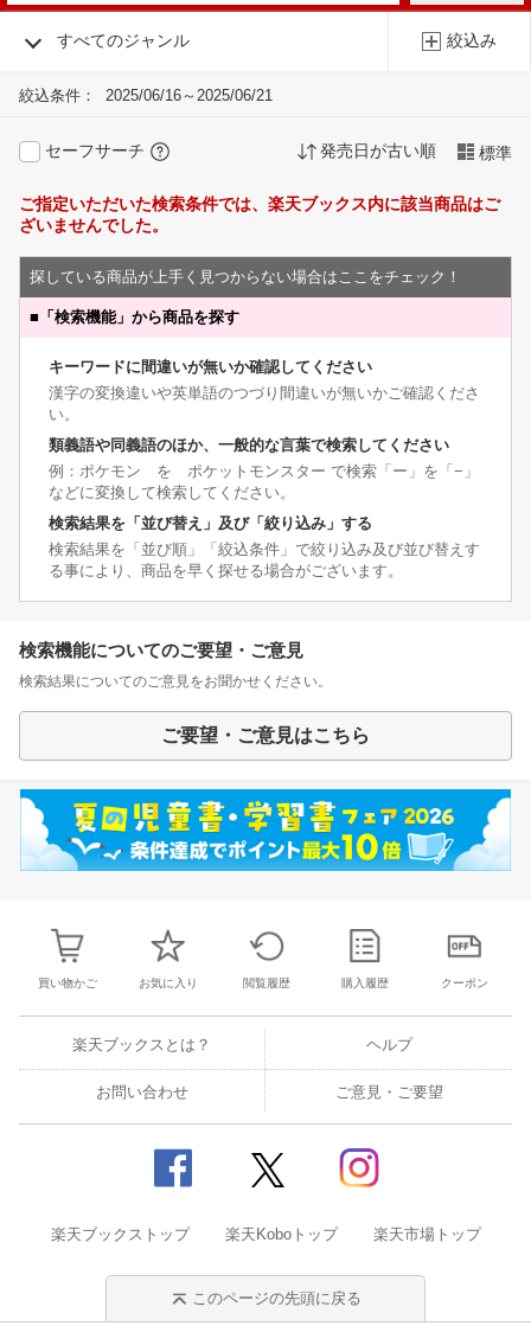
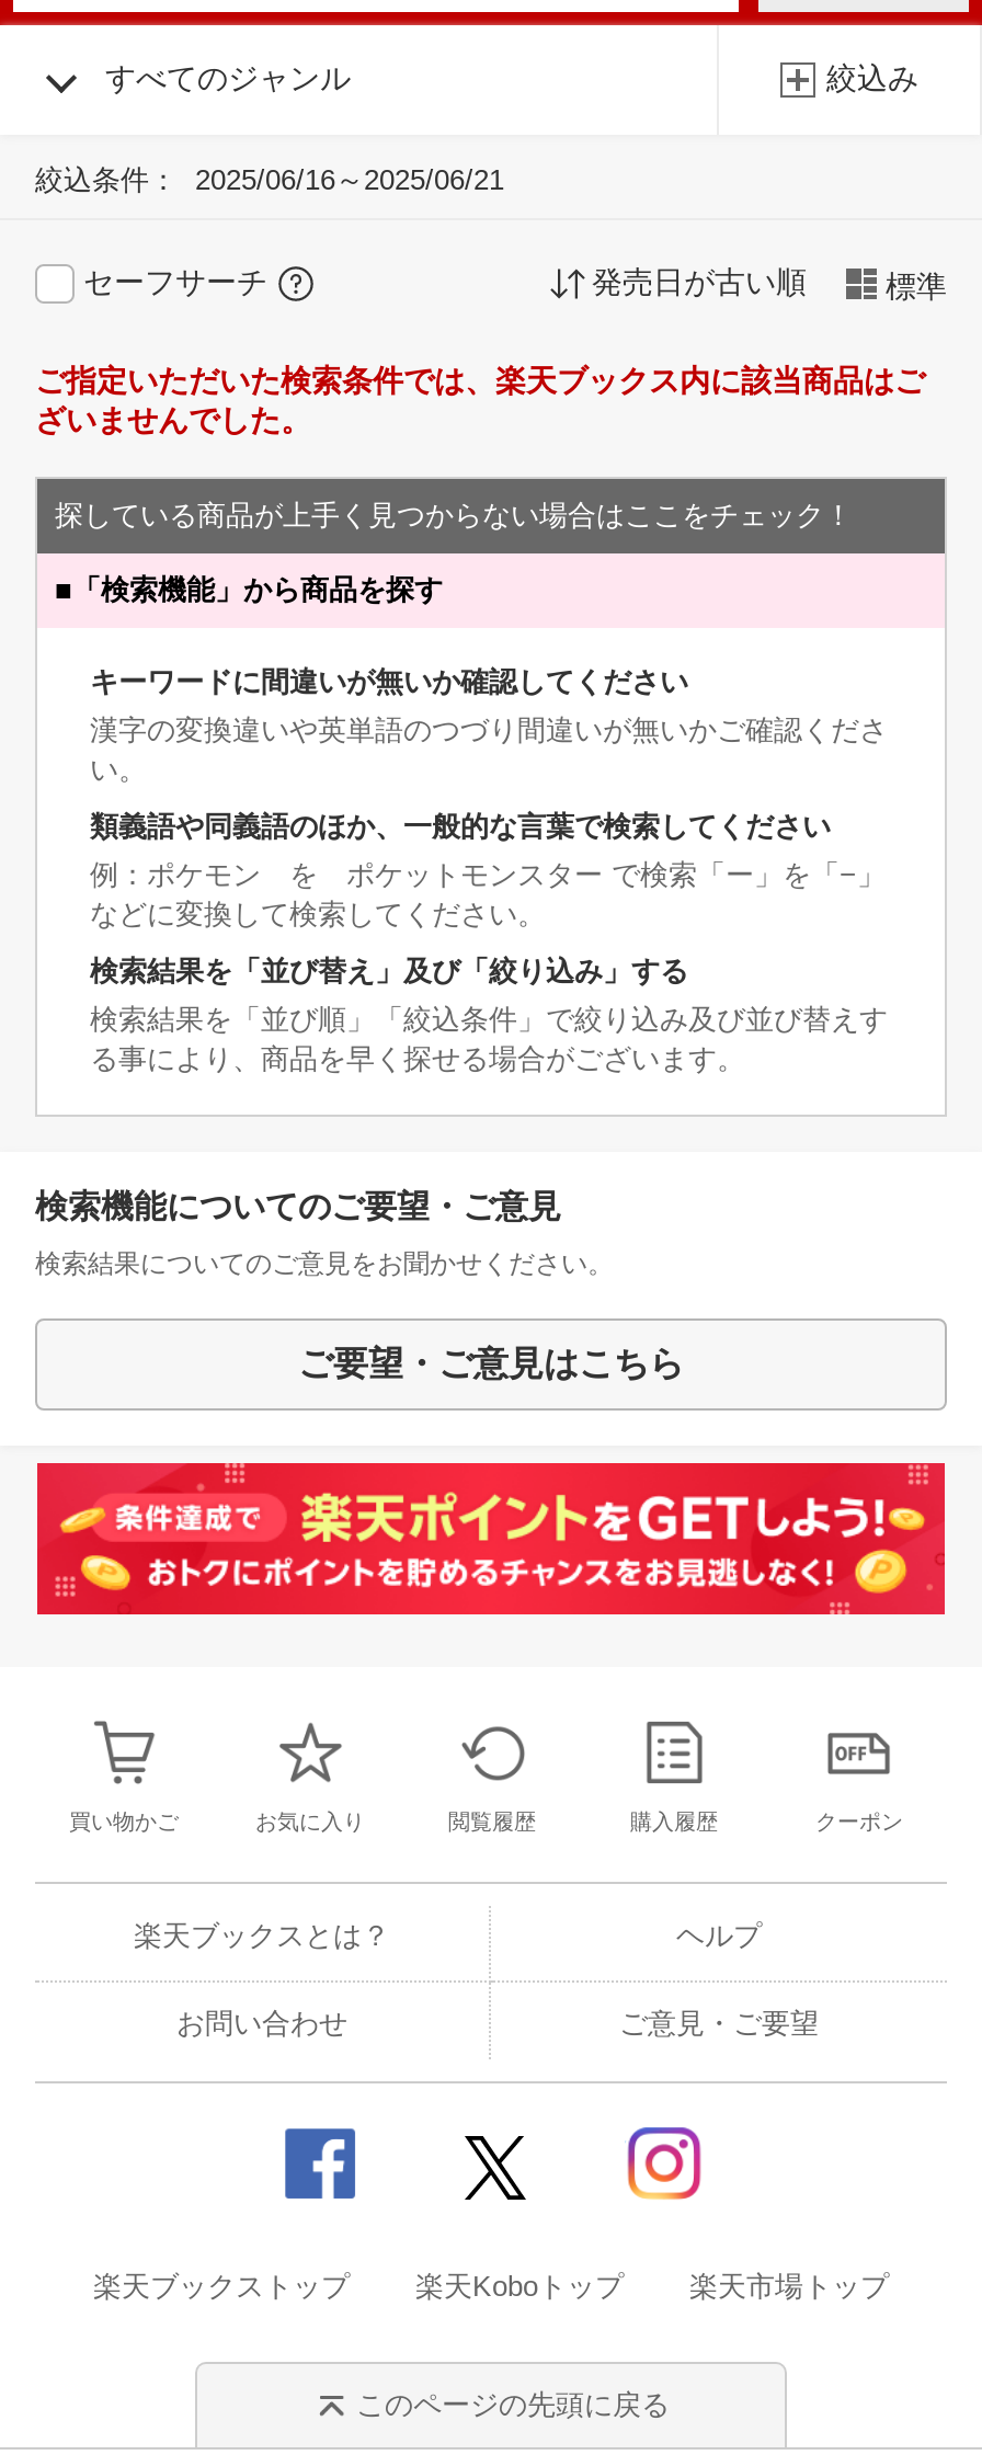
[19,788,512,872] [image] -> [35,1461,947,1617] [image]

